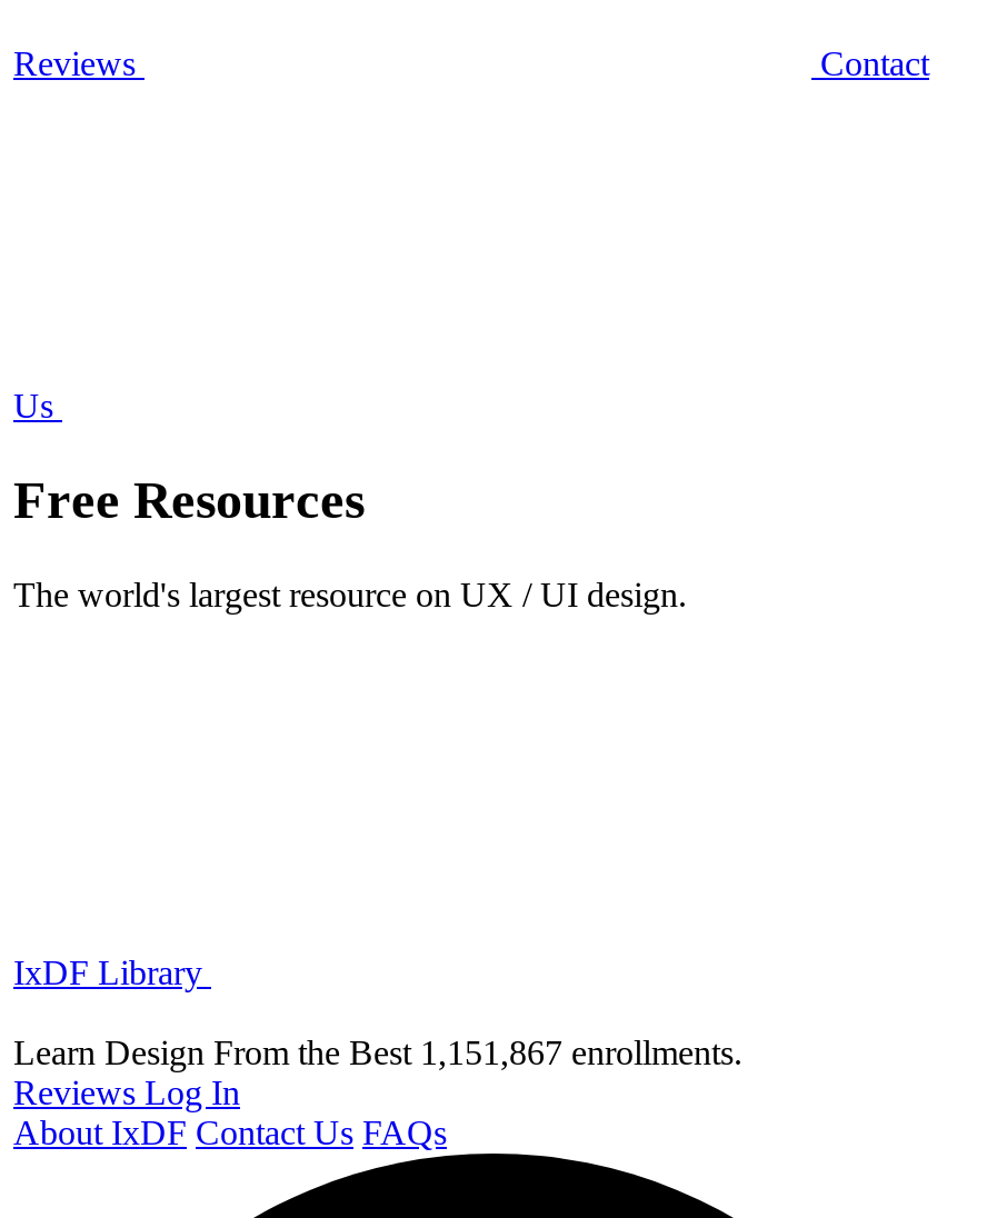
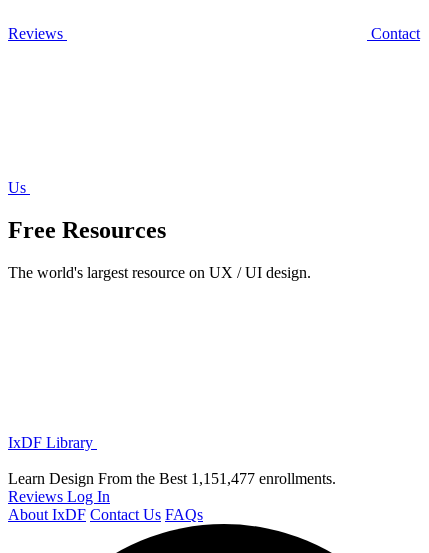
[13,1033,742,1071] Learn Design From the Best 1,151,867 enrollments. -> [8,470,336,487] Learn Design From the Best 1,151,477 enrollments.

